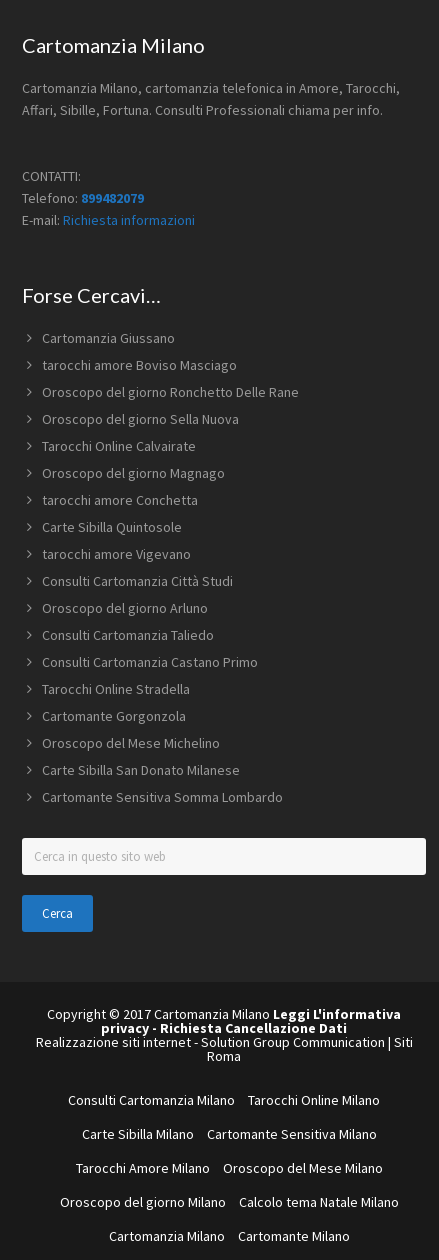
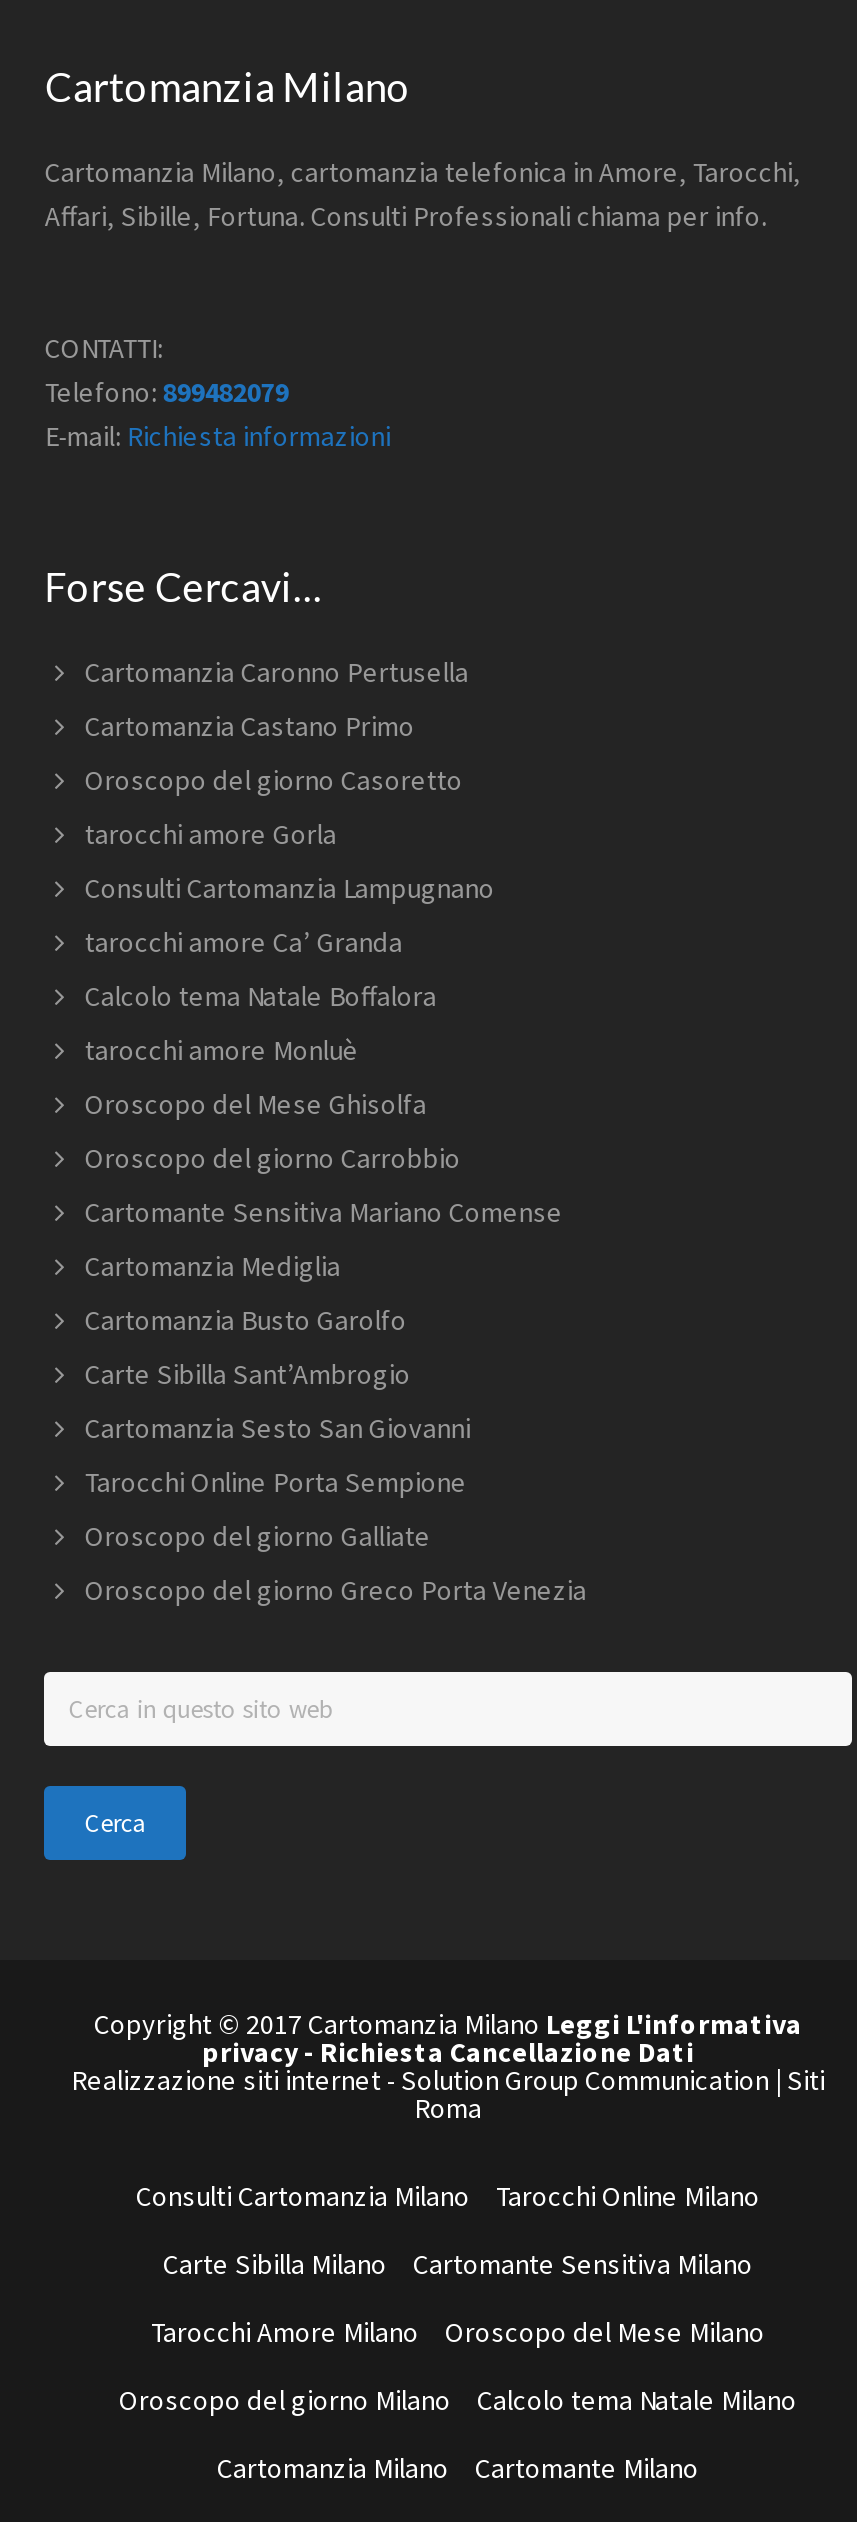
[42,329,175,347] Cartomanzia Giussano -> [85,654,469,690] Cartomanzia Caronno Pertusella
[42,356,237,374] tarocchi amore Boviso Masciago -> [85,708,415,744] Cartomanzia Castano Primo
[42,383,299,401] Oroscopo del giorno Ronchetto Delle Rane -> [85,762,463,798] Oroscopo del giorno Casoretto
[42,410,239,428] Oroscopo del giorno Sella Nuova -> [85,816,337,852] tarocchi amore Gorla
[42,437,196,455] Tarocchi Online Calvairate -> [85,870,495,906] Consulti Cartomanzia Lampugnano
[42,464,225,482] Oroscopo del giorno Magnago -> [85,924,403,960] tarocchi amore Ca’ Granda
[42,491,198,509] tarocchi amore Conchetta -> [85,978,437,1014] Calcolo tema Natale Boffalora
[42,518,182,536] Carte Sibilla Quintosole -> [85,1032,359,1068] tarocchi amore Monluè
[42,545,191,563] tarocchi amore Vigevano -> [85,1086,427,1122] Oroscopo del Mese Ghisolfa
[42,572,233,590] Consulti Cartomanzia Città Studi -> [85,1140,461,1176] Oroscopo del giorno Carrobbio
[42,599,208,617] Oroscopo del giorno Arluno -> [85,1194,563,1230] Cartomante Sensitiva Mariano Comense
[42,626,214,644] Consulti Cartomanzia Taliedo -> [85,1248,341,1284] Cartomanzia Mediglia
[42,653,258,671] Consulti Cartomanzia Castano Primo -> [85,1302,407,1338] Cartomanzia Busto Garolfo
[42,680,190,698] Tarocchi Online Stradella -> [85,1356,411,1392] Carte Sibilla Sant’Ambrogio
[42,707,186,725] Cartomante Gorgonzola -> [85,1410,471,1446] Cartomanzia Sesto San Giovanni
[42,734,220,752] Oroscopo del Mese Michelino -> [85,1464,467,1500] Tarocchi Online Porta Sempione
[42,761,240,779] Carte Sibilla San Donato Milanese -> [85,1518,431,1554] Oroscopo del giorno Galliate
[42,788,283,806] Cartomante Sensitiva Somma Lombardo -> [85,1572,587,1608] Oroscopo del giorno Greco Porta Venezia

